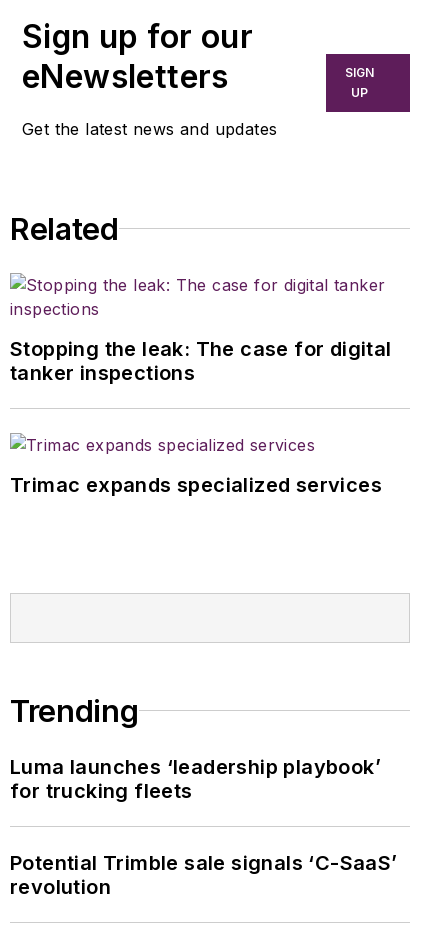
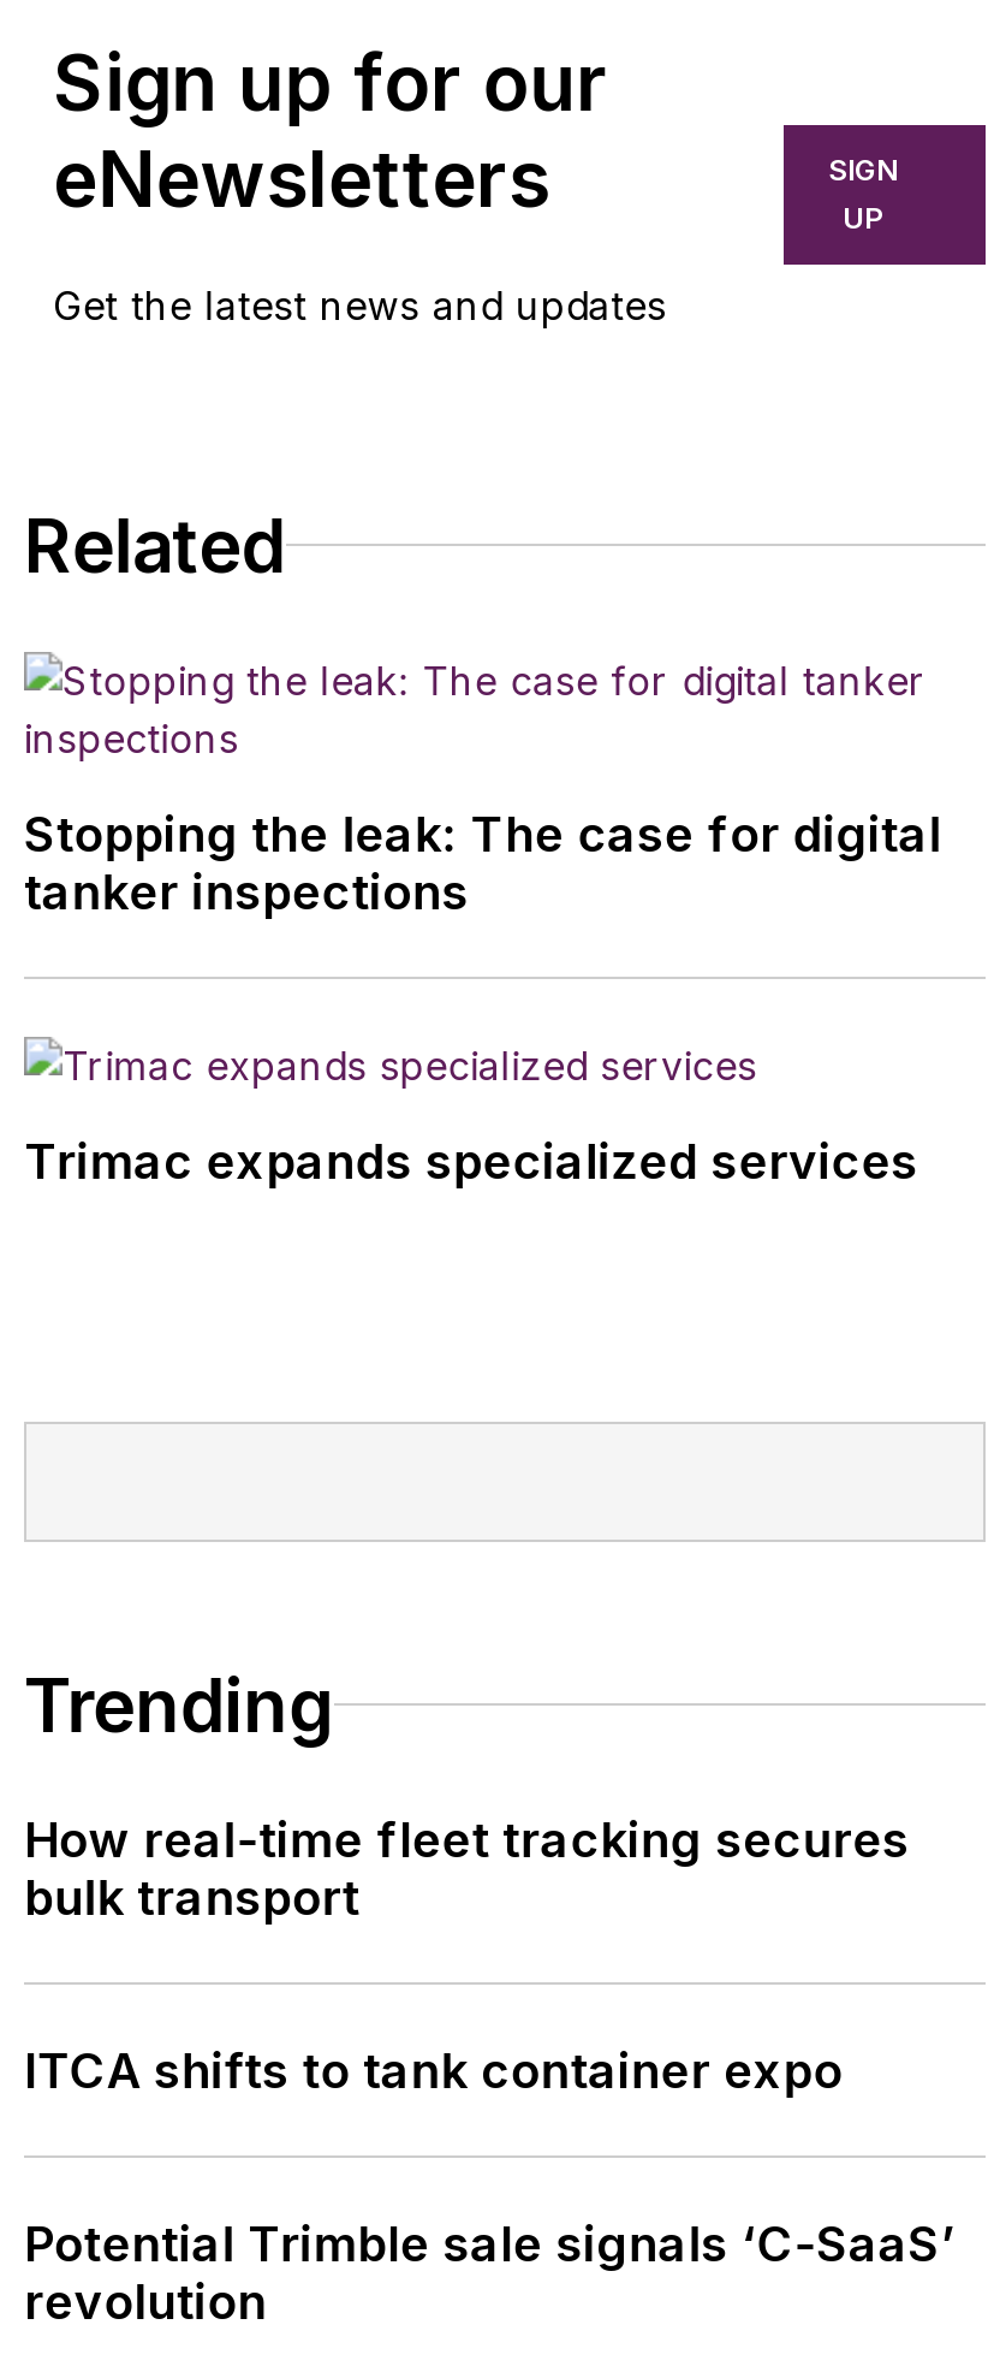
[10,755,381,803] Luma launches ‘leadership playbook’ | for trucking fleets -> [24,1811,910,2099] How real-time fleet tracking secures | bulk transport | ITCA shifts to tank container expo

